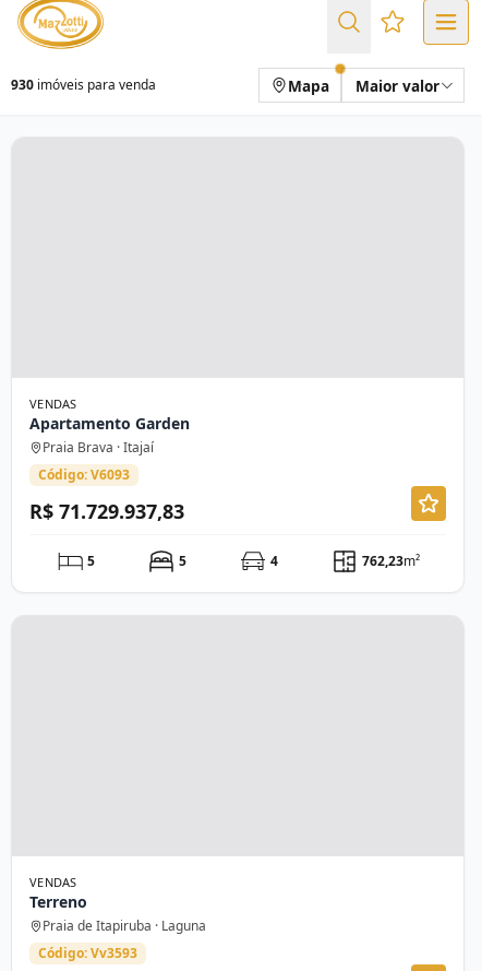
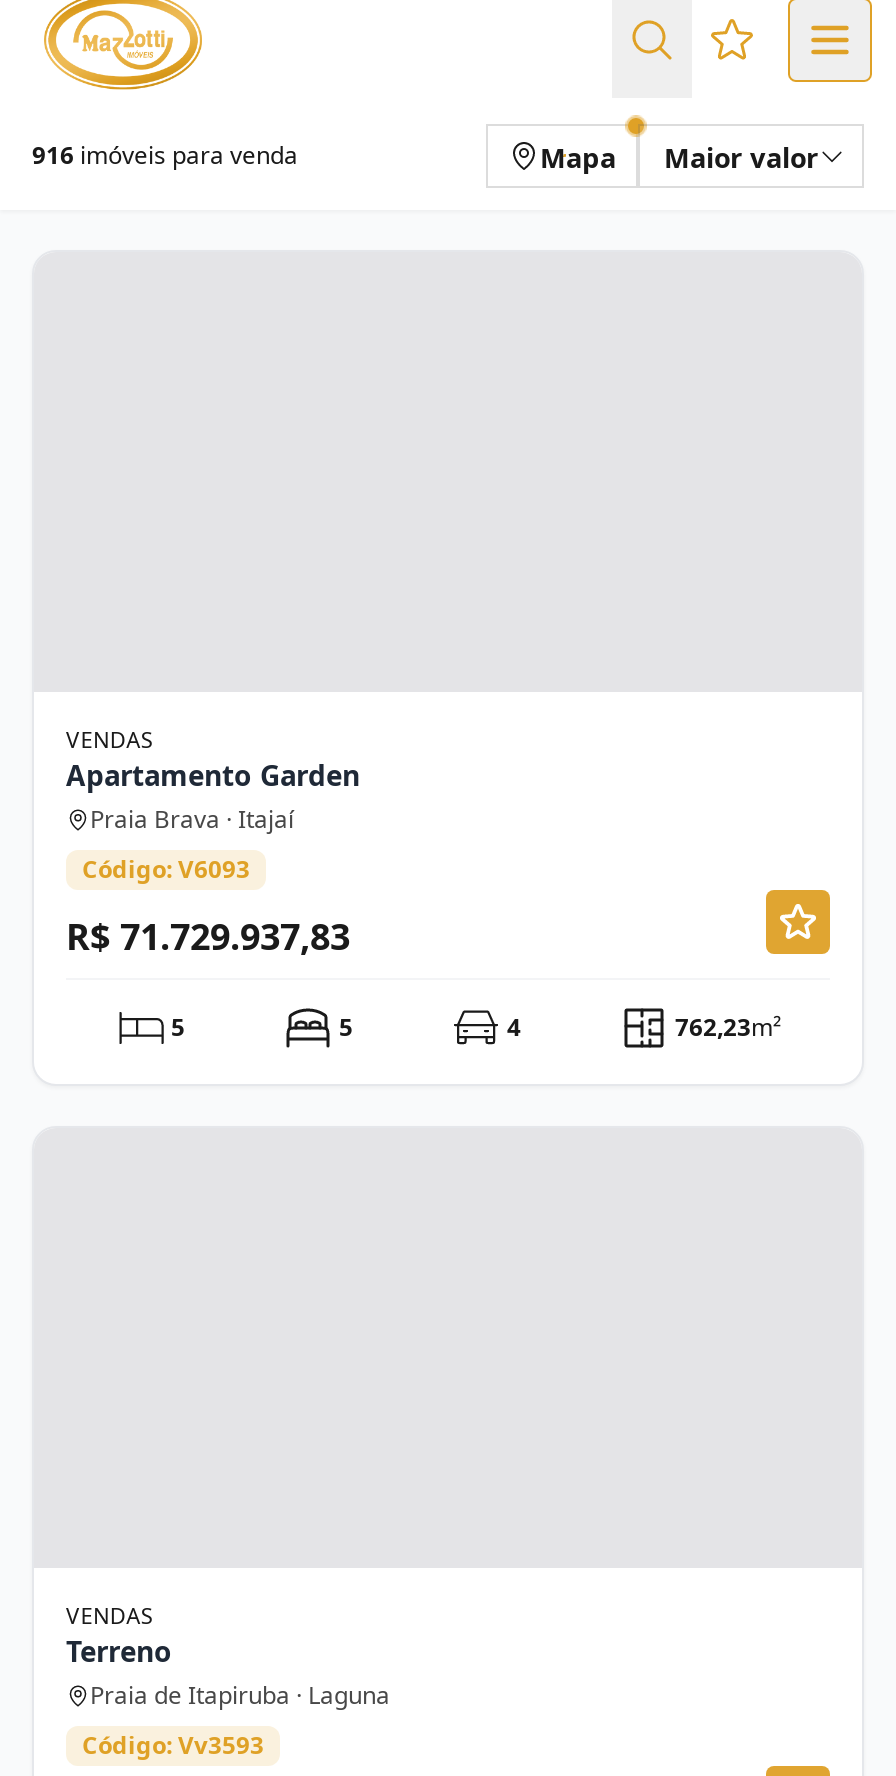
[11,75,156,94] 930 imóveis para venda -> [32,138,298,172] 916 imóveis para venda

